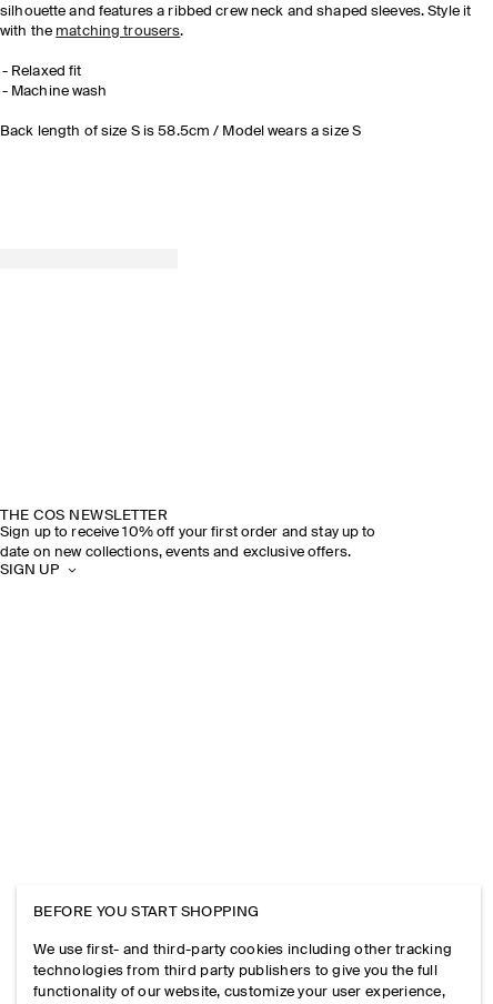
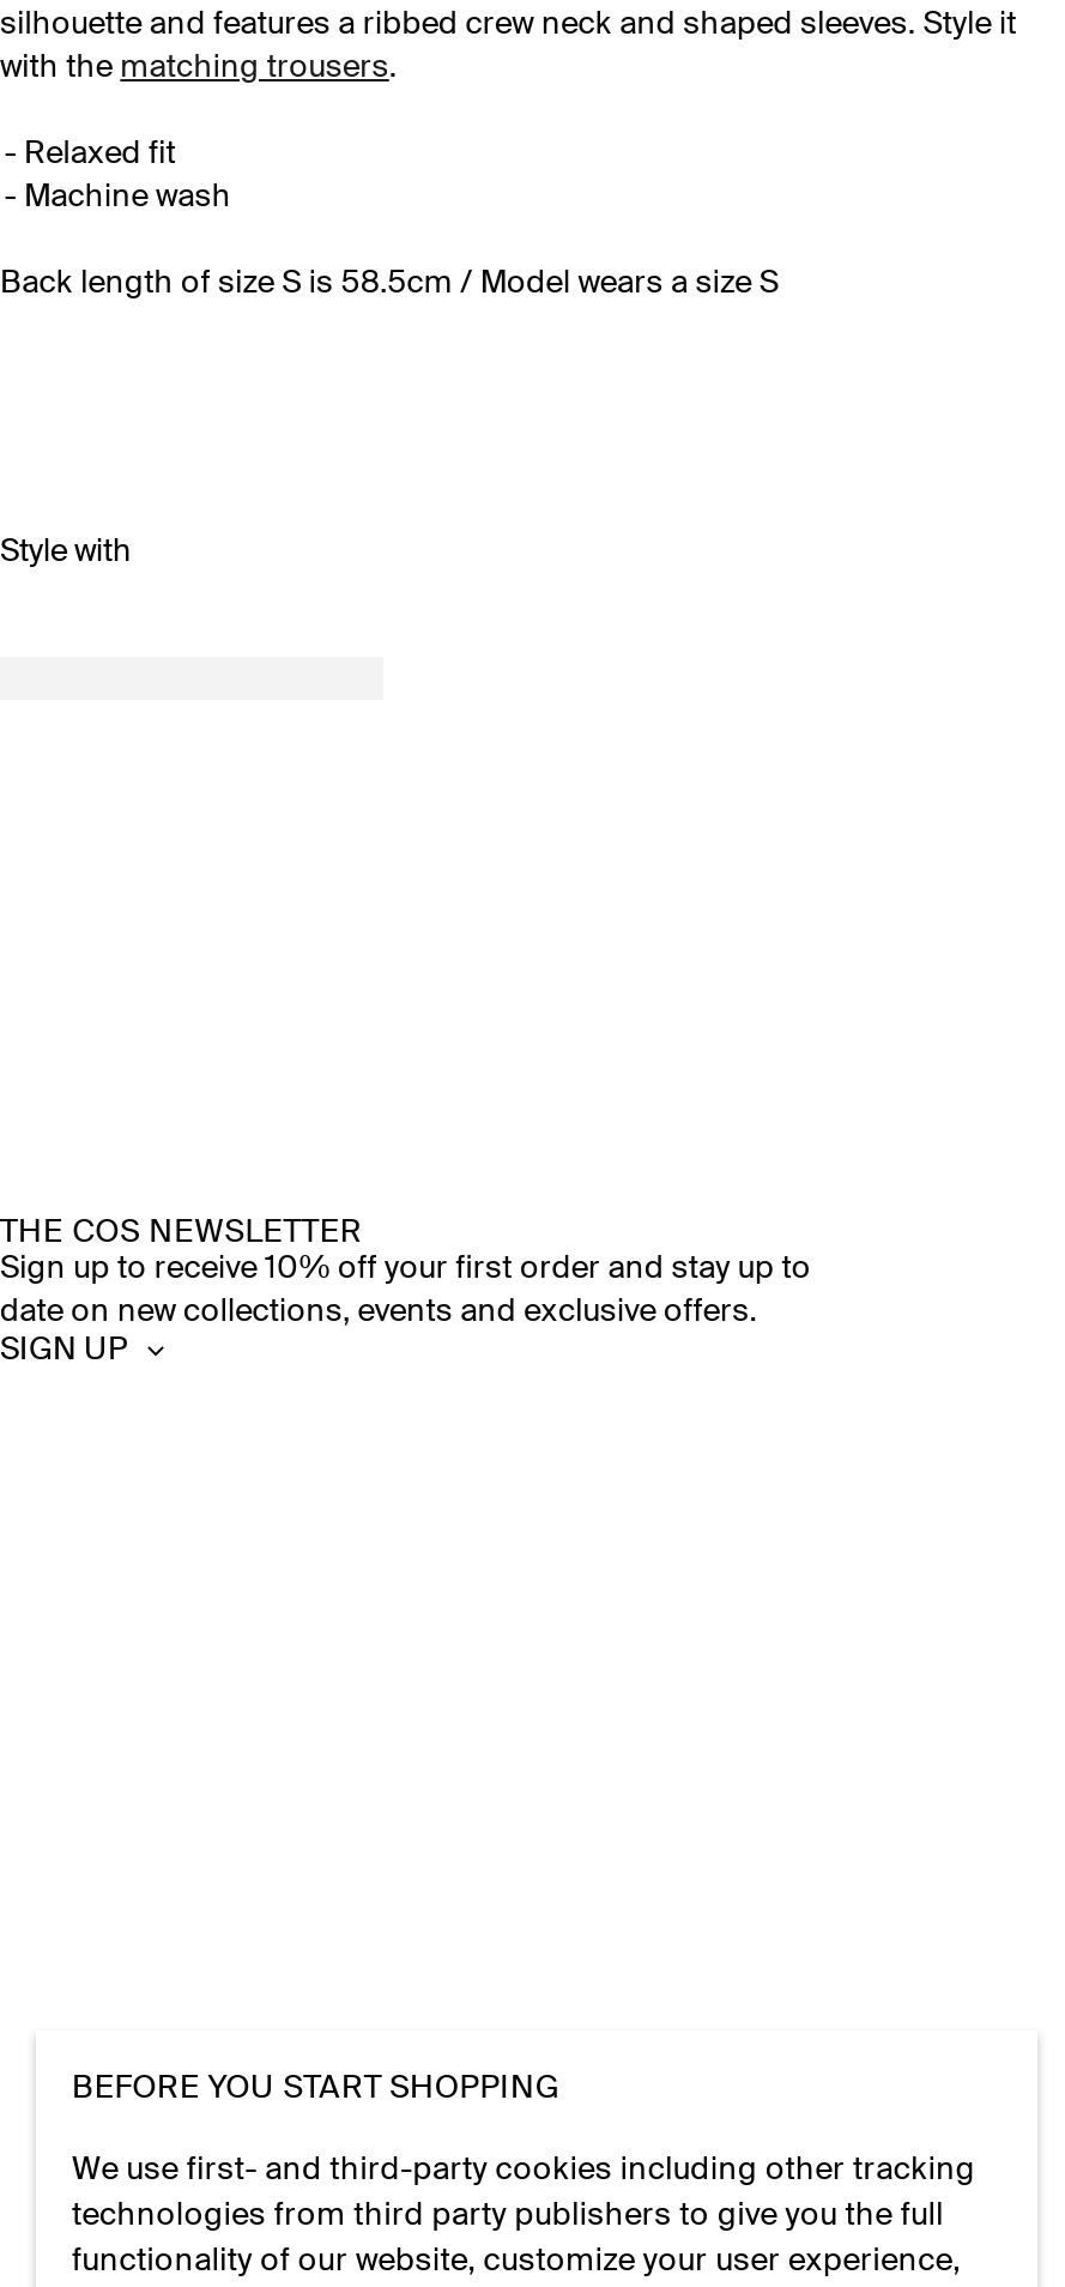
none -> [0,537,132,568] Style with

